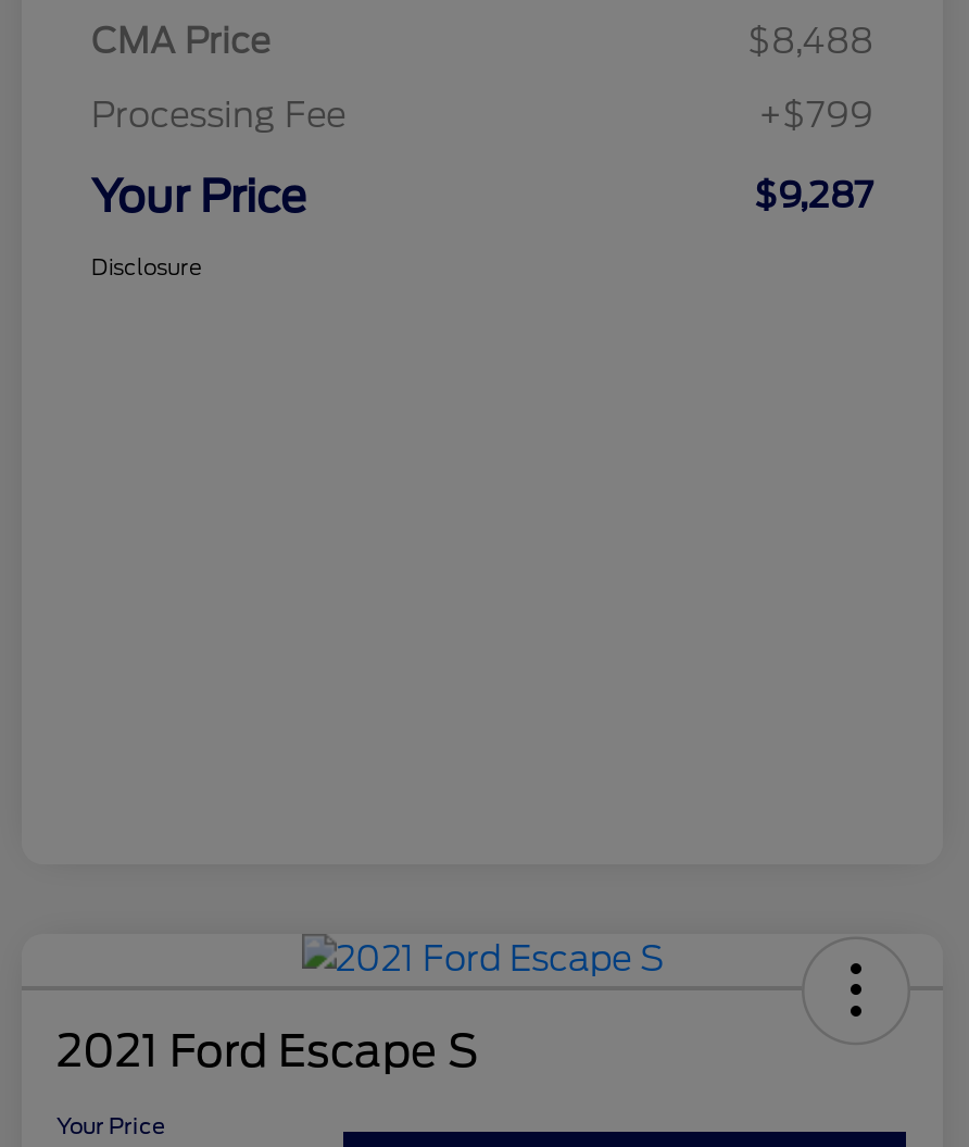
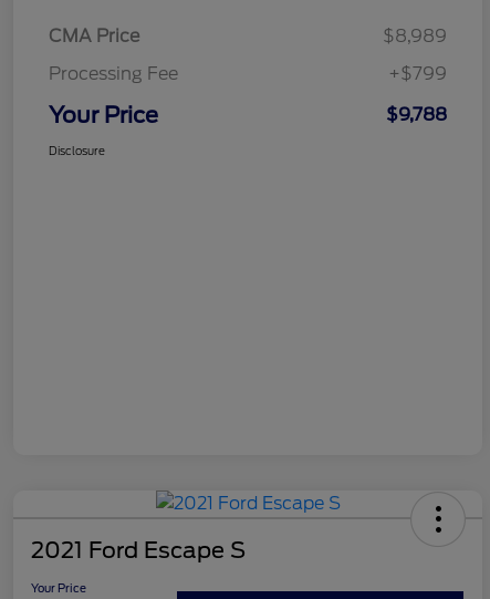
[747,21,873,62] $8,488 -> [383,26,447,47] $8,989
[754,175,873,217] $9,287 -> [386,104,447,125] $9,788

